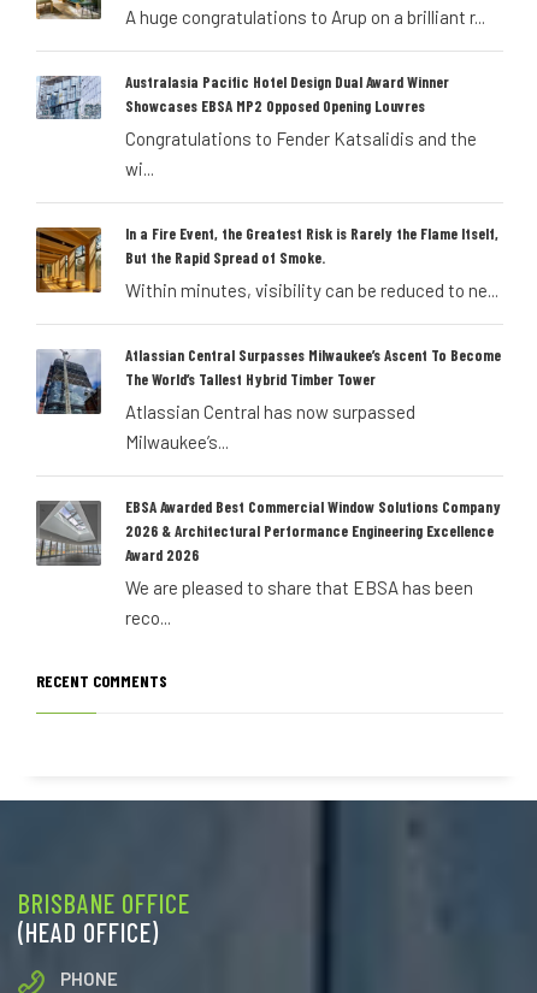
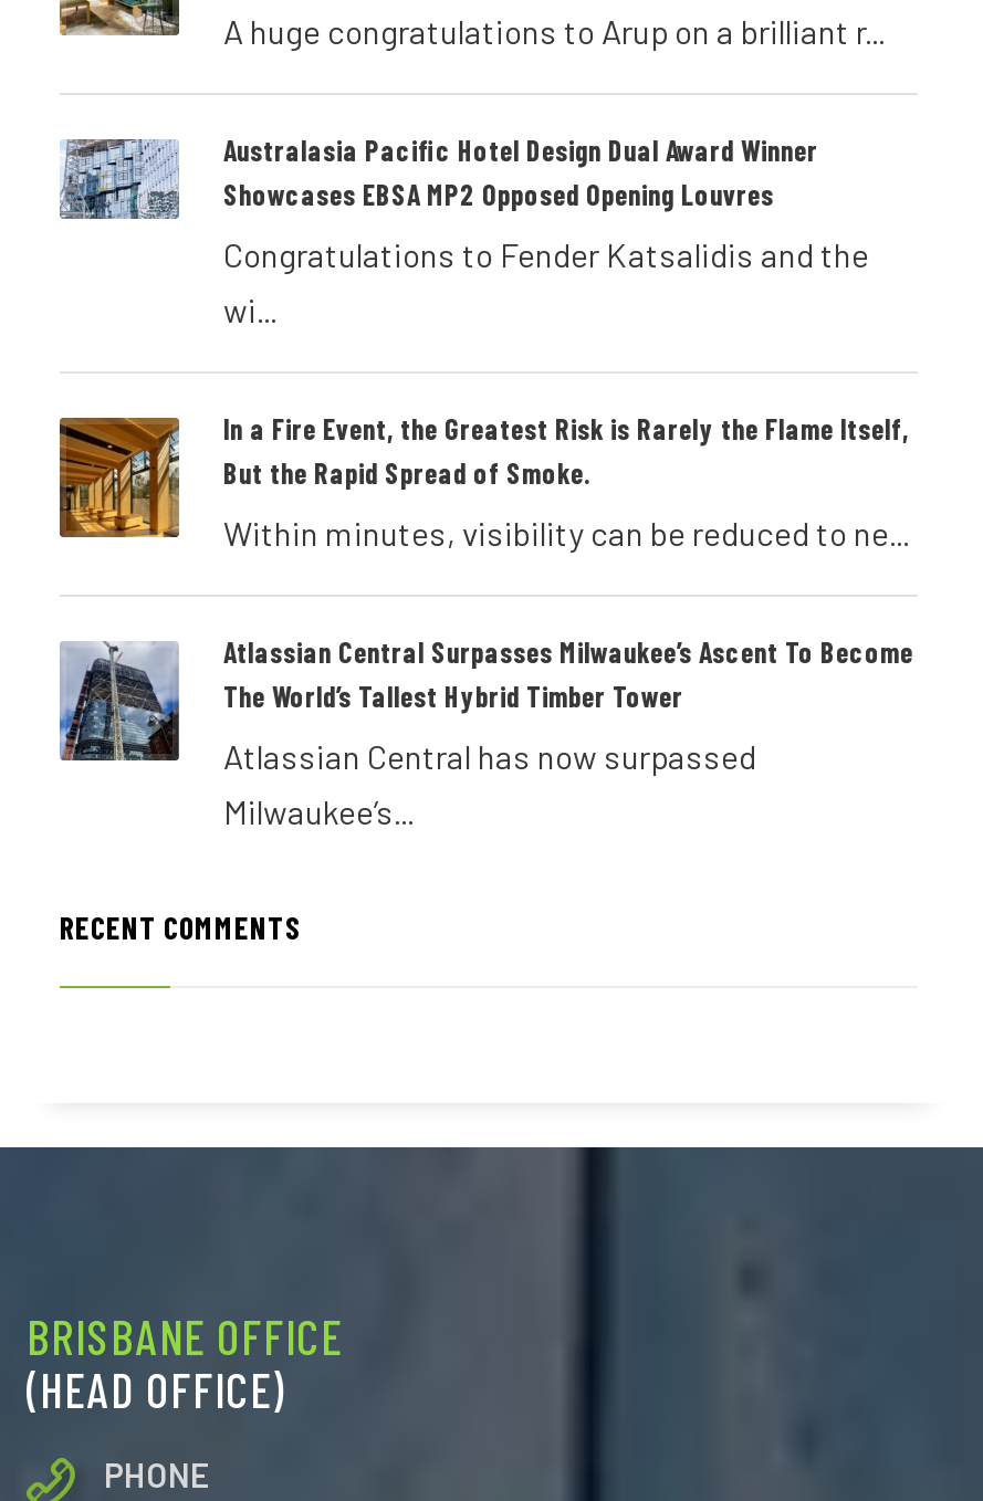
[35,497,501,629] [image] | EBSA Awarded Best Commercial Window Solutions Company | 2026 & Architectural Performance Engineering Excellence | Award 2026 | We are pleased to share that EBSA has been | reco... -> none

